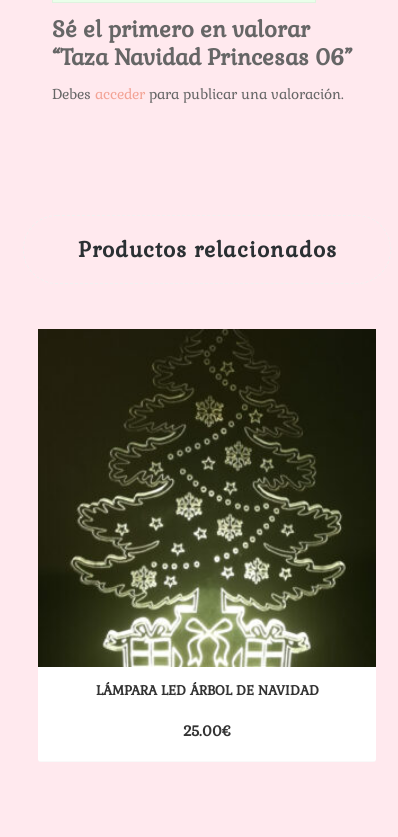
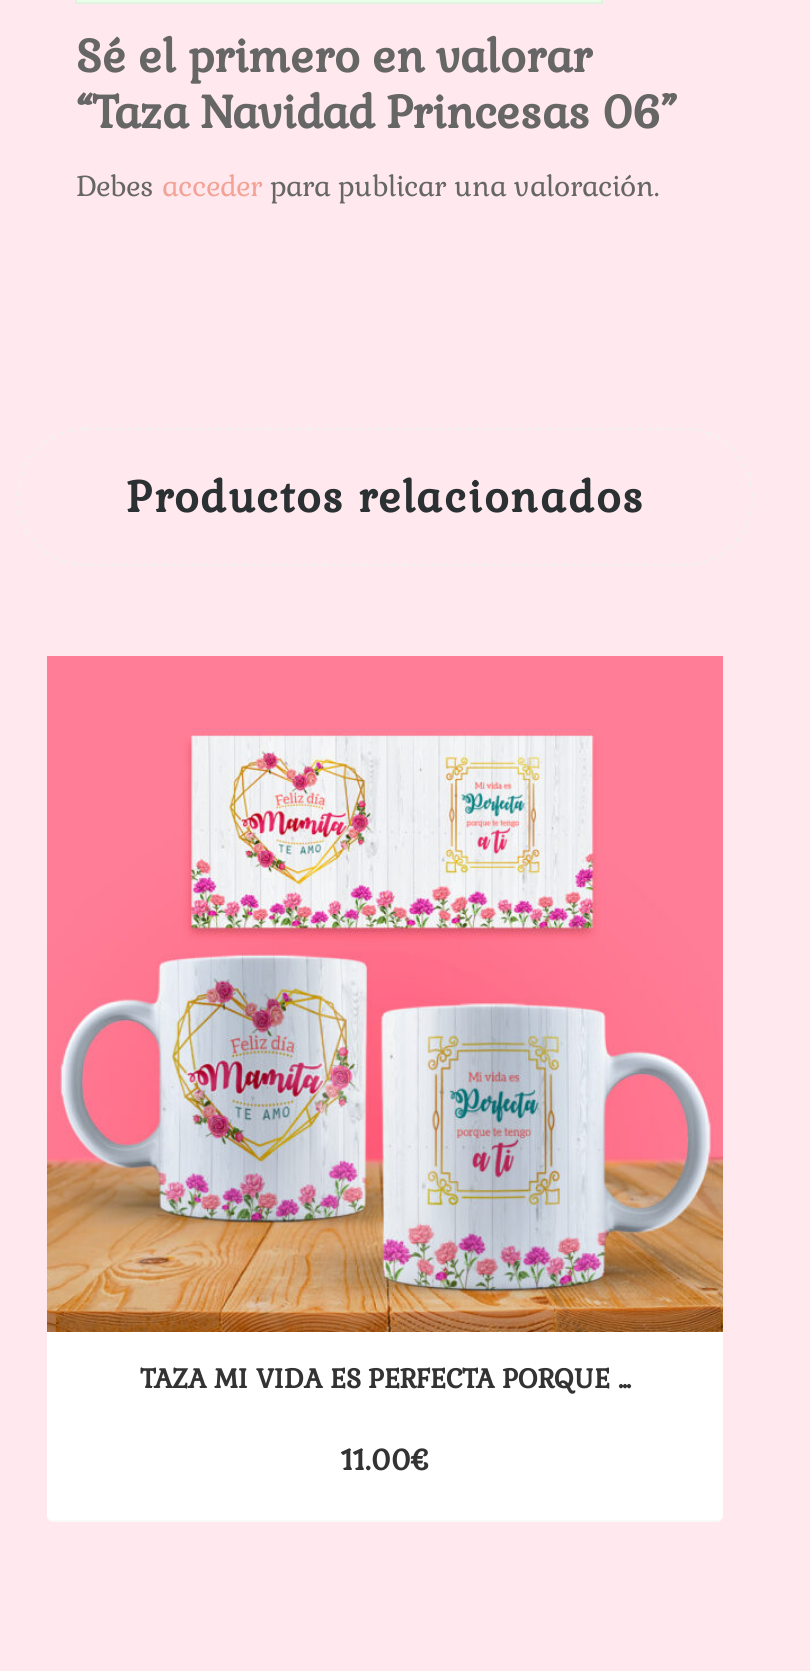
[37,328,377,699] [image] | LÁMPARA LED ÁRBOL DE NAVIDAD -> [45,654,725,1395] [image] | TAZA MI VIDA ES PERFECTA PORQUE ...
[183,722,231,740] 25.00€ -> [341,1441,429,1477] 11.00€

